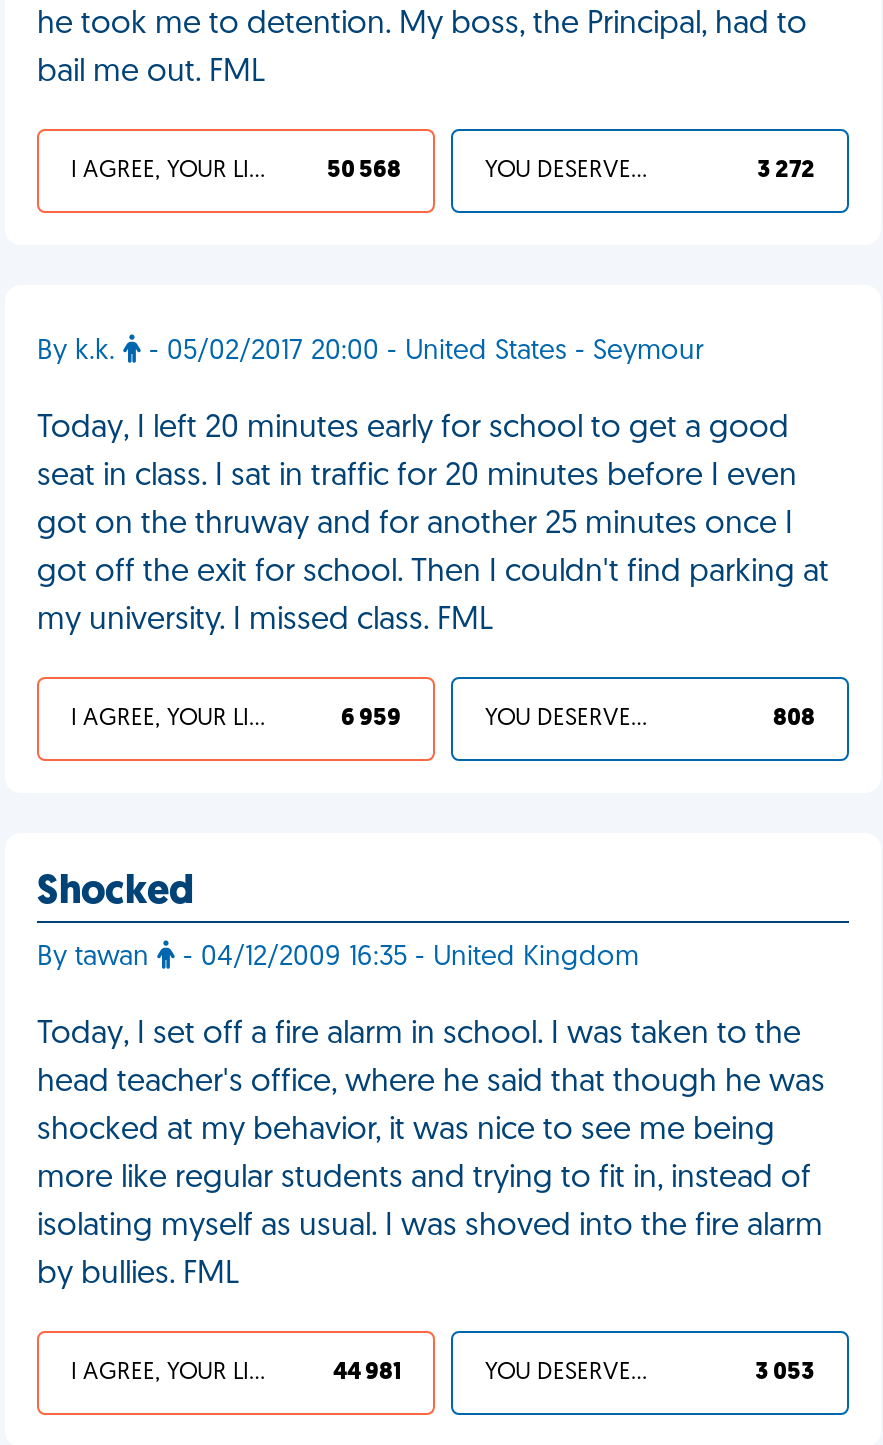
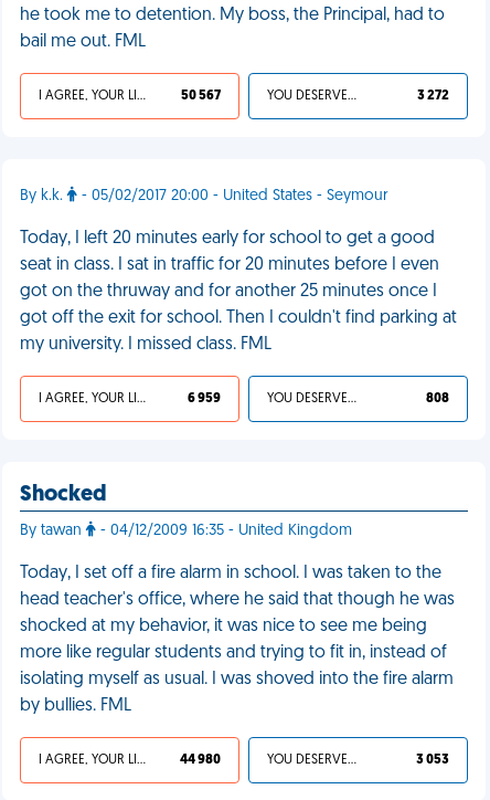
[327,159,401,183] 50 568 -> [181,90,221,103] 50 567
[333,1361,401,1385] 44 981 -> [180,754,221,767] 44 980

